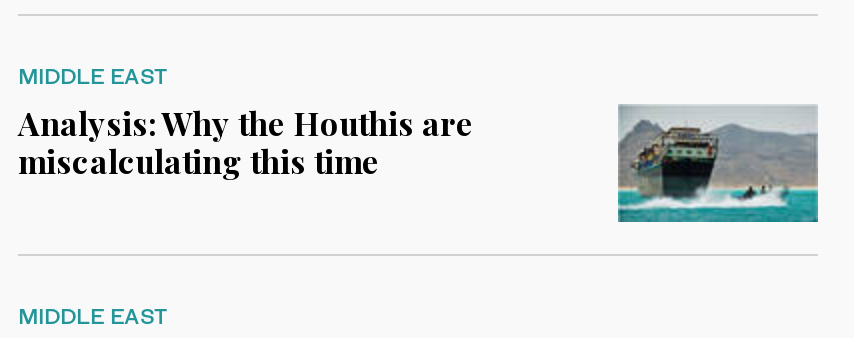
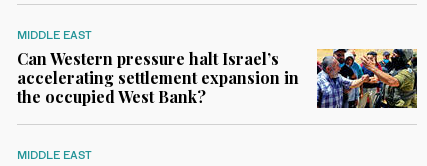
[18,102,474,182] Analysis: Why the Houthis are | miscalculating this time -> [17,48,299,107] Can Western pressure halt Israel’s | accelerating settlement expansion in | the occupied West Bank?
[616,104,820,224] [image] -> [316,48,418,109] [image]

